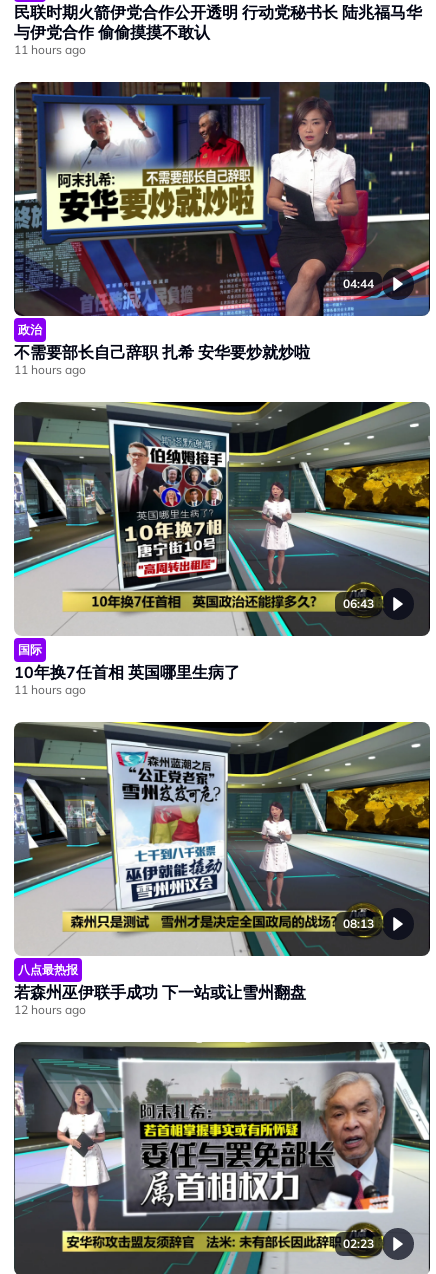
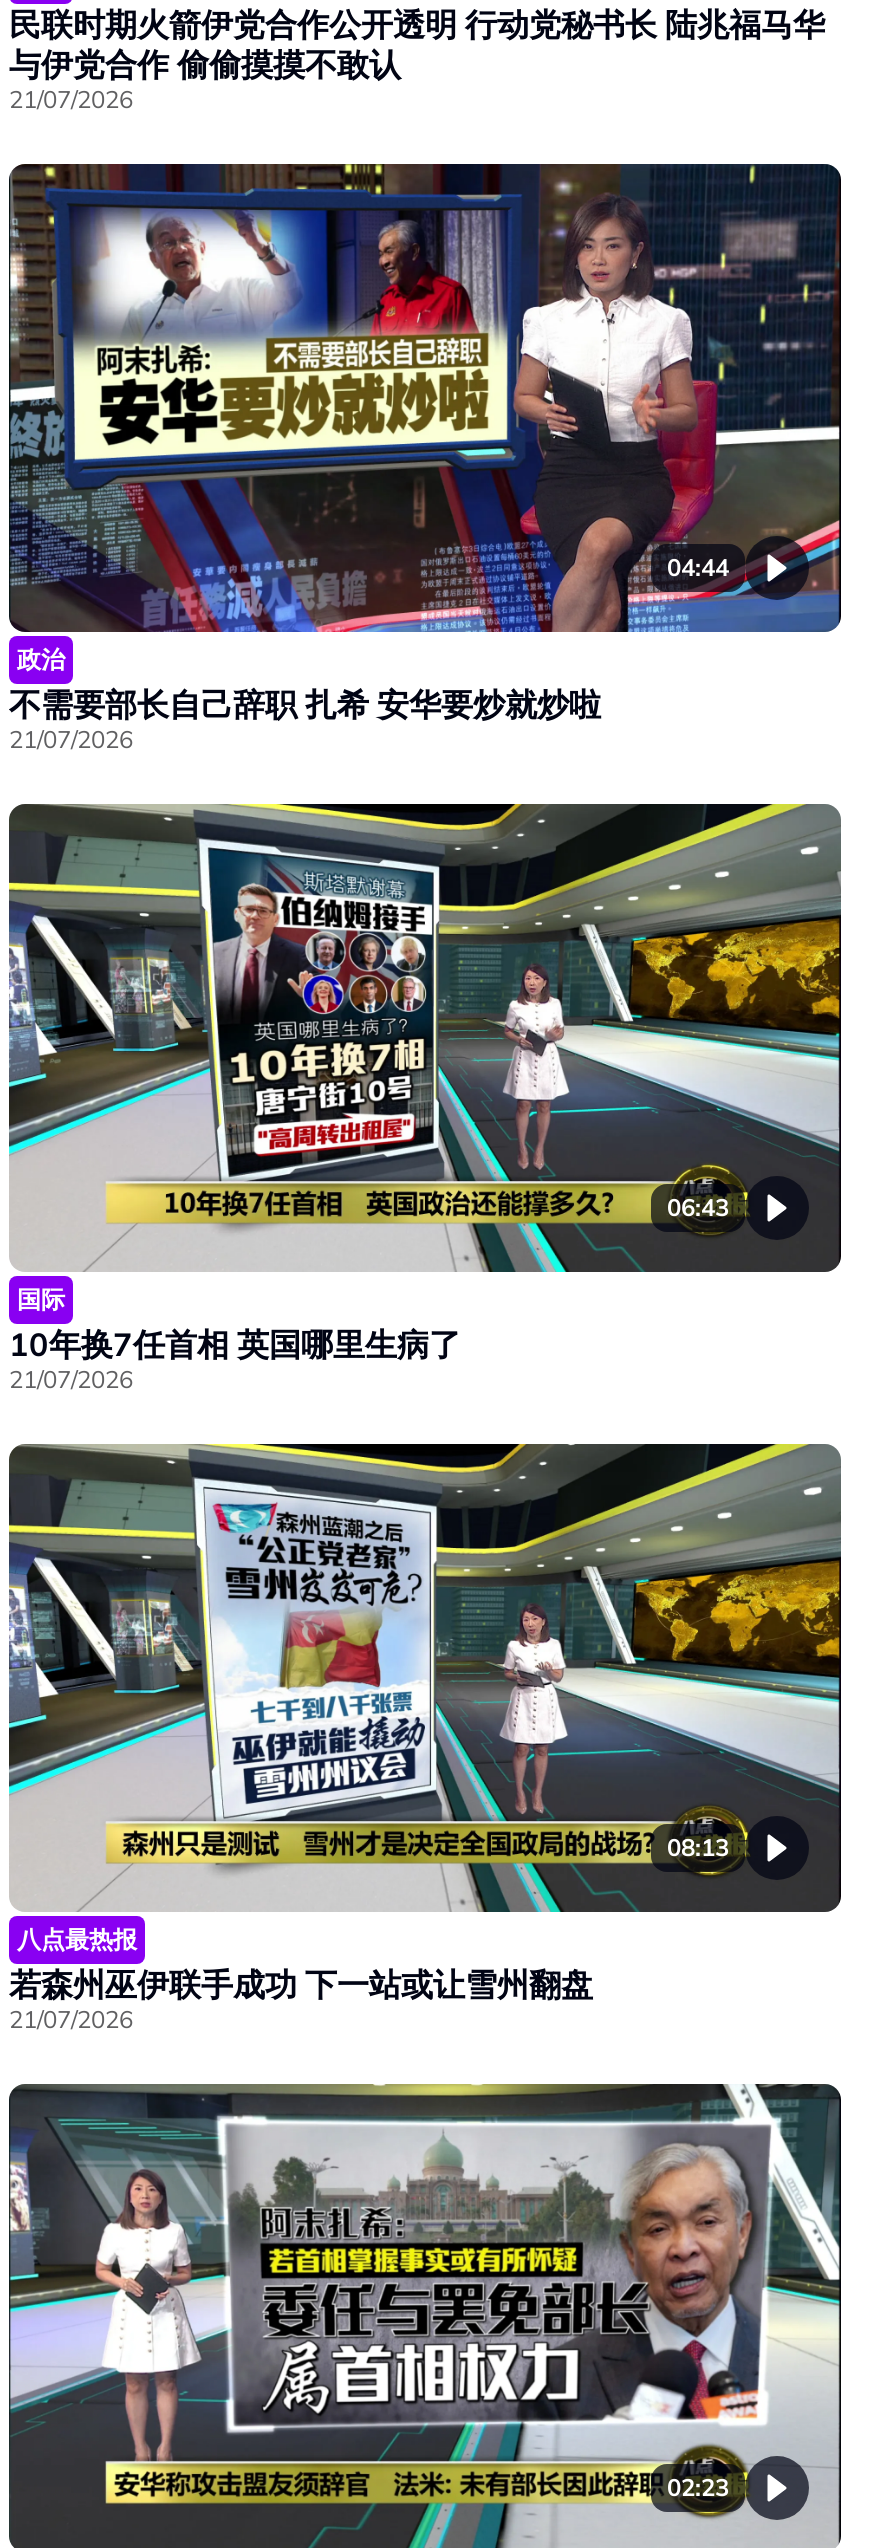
[14,42,86,57] 11 hours ago -> [9,84,133,114] 21/07/2026
[14,362,86,377] 11 hours ago -> [9,724,133,754] 21/07/2026
[14,682,86,697] 11 hours ago -> [9,1364,133,1394] 21/07/2026
[14,1002,86,1017] 12 hours ago -> [9,2004,133,2034] 21/07/2026

